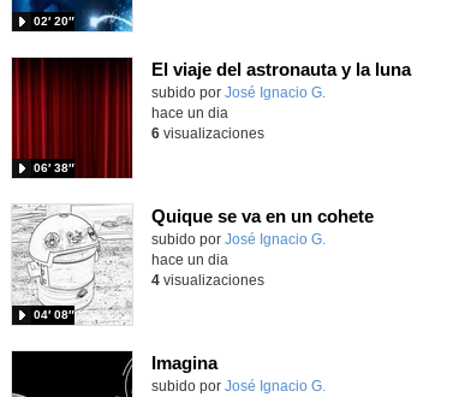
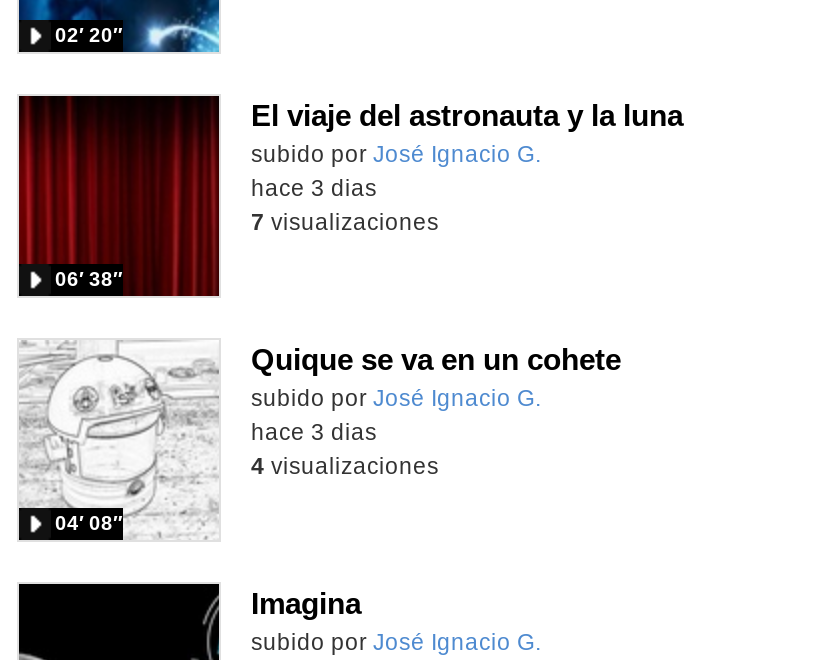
[151,106,228,120] hace un dia -> [251,175,377,199] hace 3 dias
[151,126,264,140] 6 visualizaciones -> [251,209,439,233] 7 visualizaciones
[151,252,228,267] hace un dia -> [251,419,377,443] hace 3 dias

